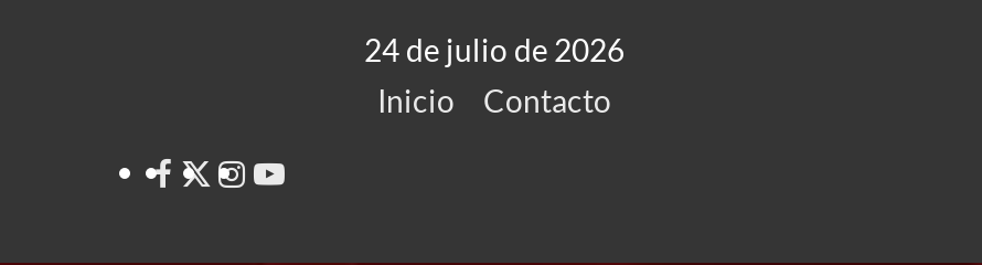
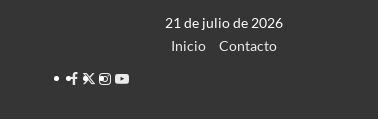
[364,31,625,68] 24 de julio de 2026 -> [165,14,283,31] 21 de julio de 2026

